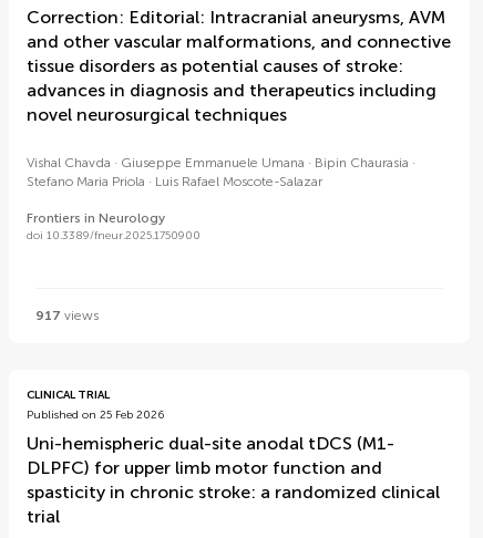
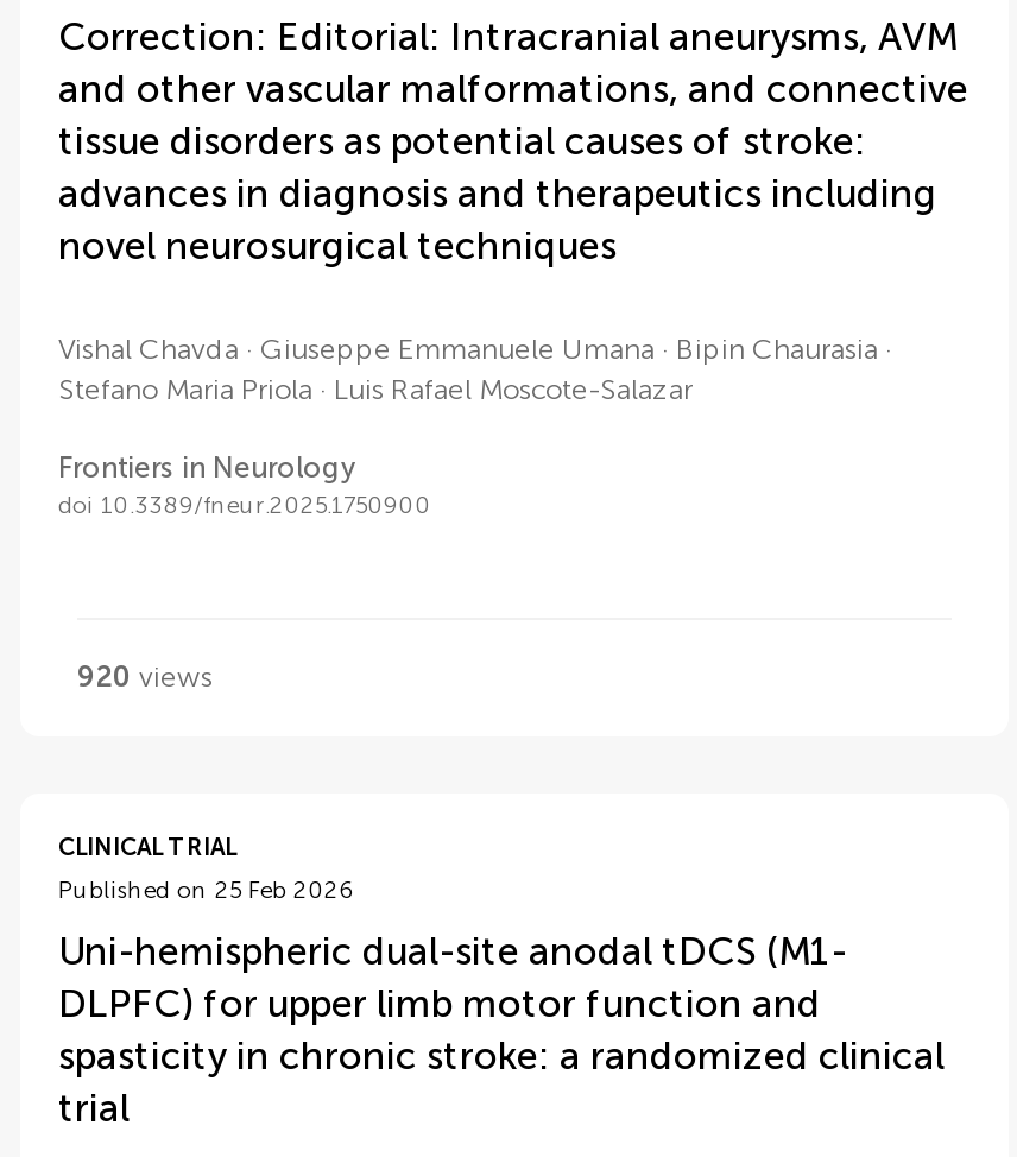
[35,308,99,323] 917 views -> [77,660,213,694] 920 views

